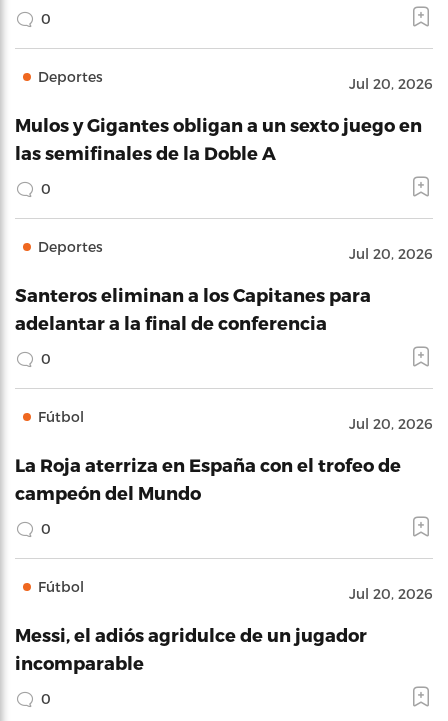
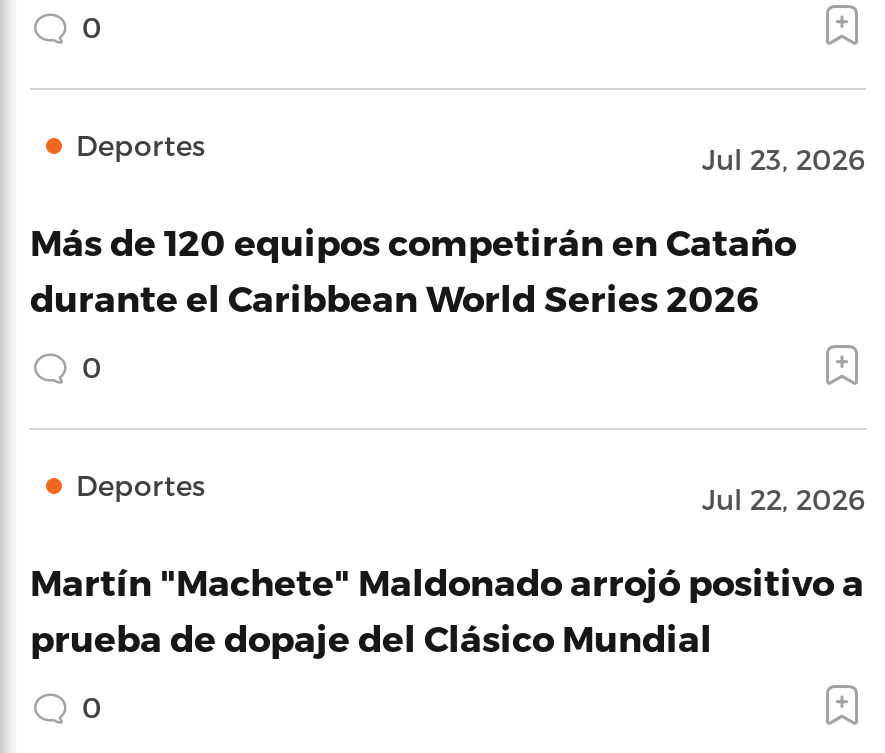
[349,75,433,92] Jul 20, 2026 -> [702,141,866,175] Jul 23, 2026
[15,114,422,163] Mulos y Gigantes obligan a un sexto juego en | las semifinales de la Doble A -> [30,219,796,317] Más de 120 equipos competirán en Cataño | durante el Caribbean World Series 2026
[15,245,433,673] Jul 20, 2026 | Santeros eliminan a los Capitanes para | adelantar a la final de conferencia | 0 | Fútbol | Jul 20, 2026 | La Roja aterriza en España con el trofeo de | campeón del Mundo | 0 | Fútbol | Jul 20, 2026 | Messi, el adiós agridulce de un jugador | incomparable -> [30,481,866,657] Jul 22, 2026 | Martín "Machete" Maldonado arrojó positivo a | prueba de dopaje del Clásico Mundial

